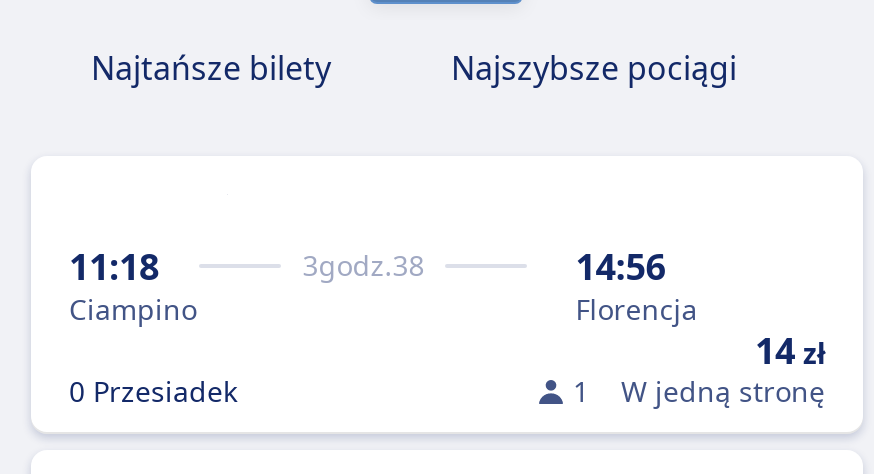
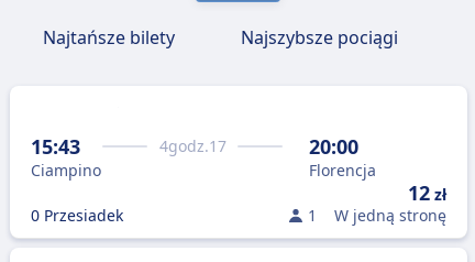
[69,242,159,290] 11:18 -> [31,133,80,160] 15:43
[302,246,424,284] 3godz.38 -> [159,135,226,156] 4godz.17
[576,242,666,290] 14:56 -> [309,133,359,160] 20:00
[755,326,825,374] 14 zł -> [408,179,446,206] 12 zł

